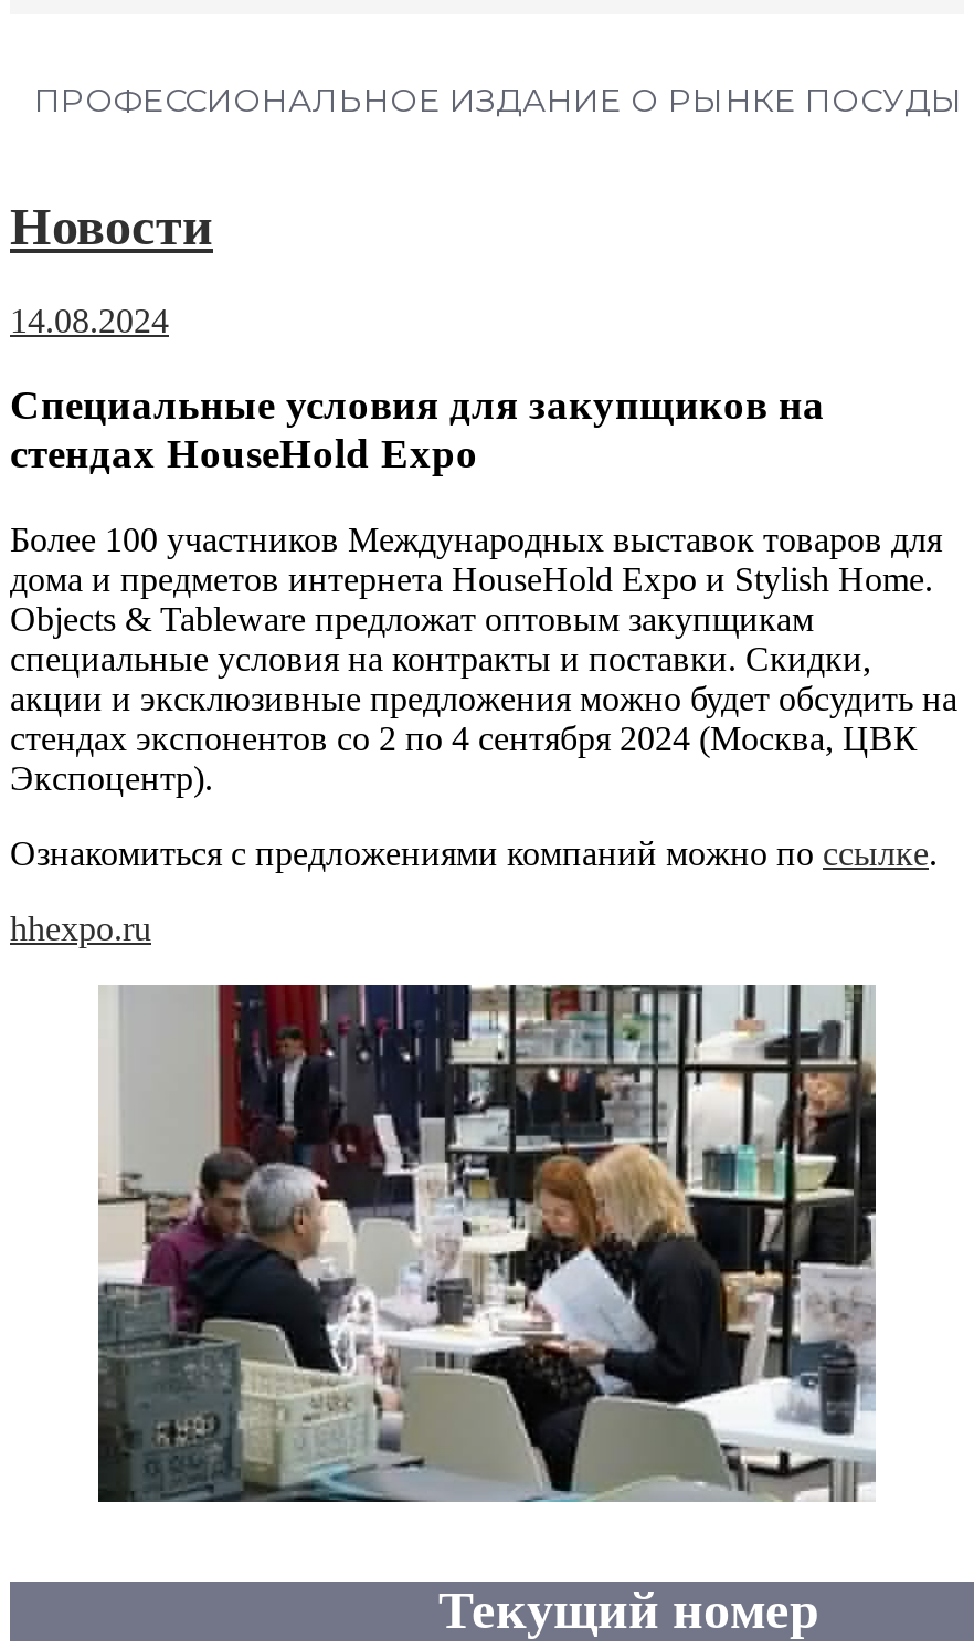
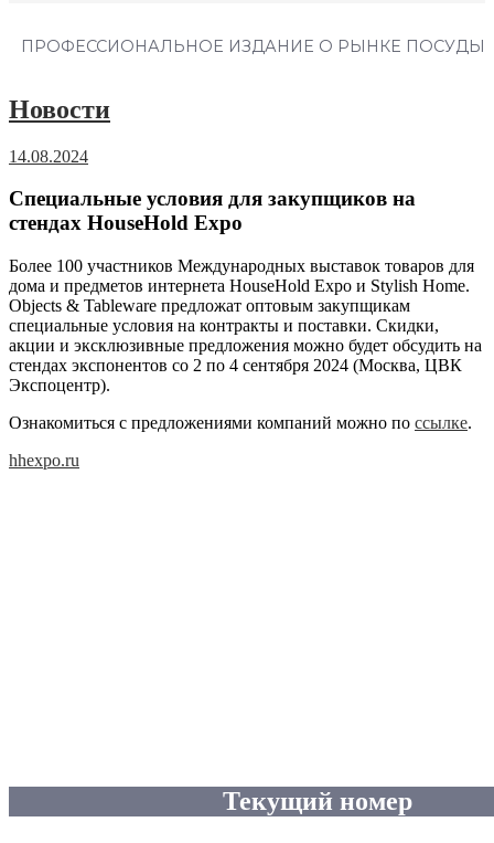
[96,983,878,1504] [image] -> none

